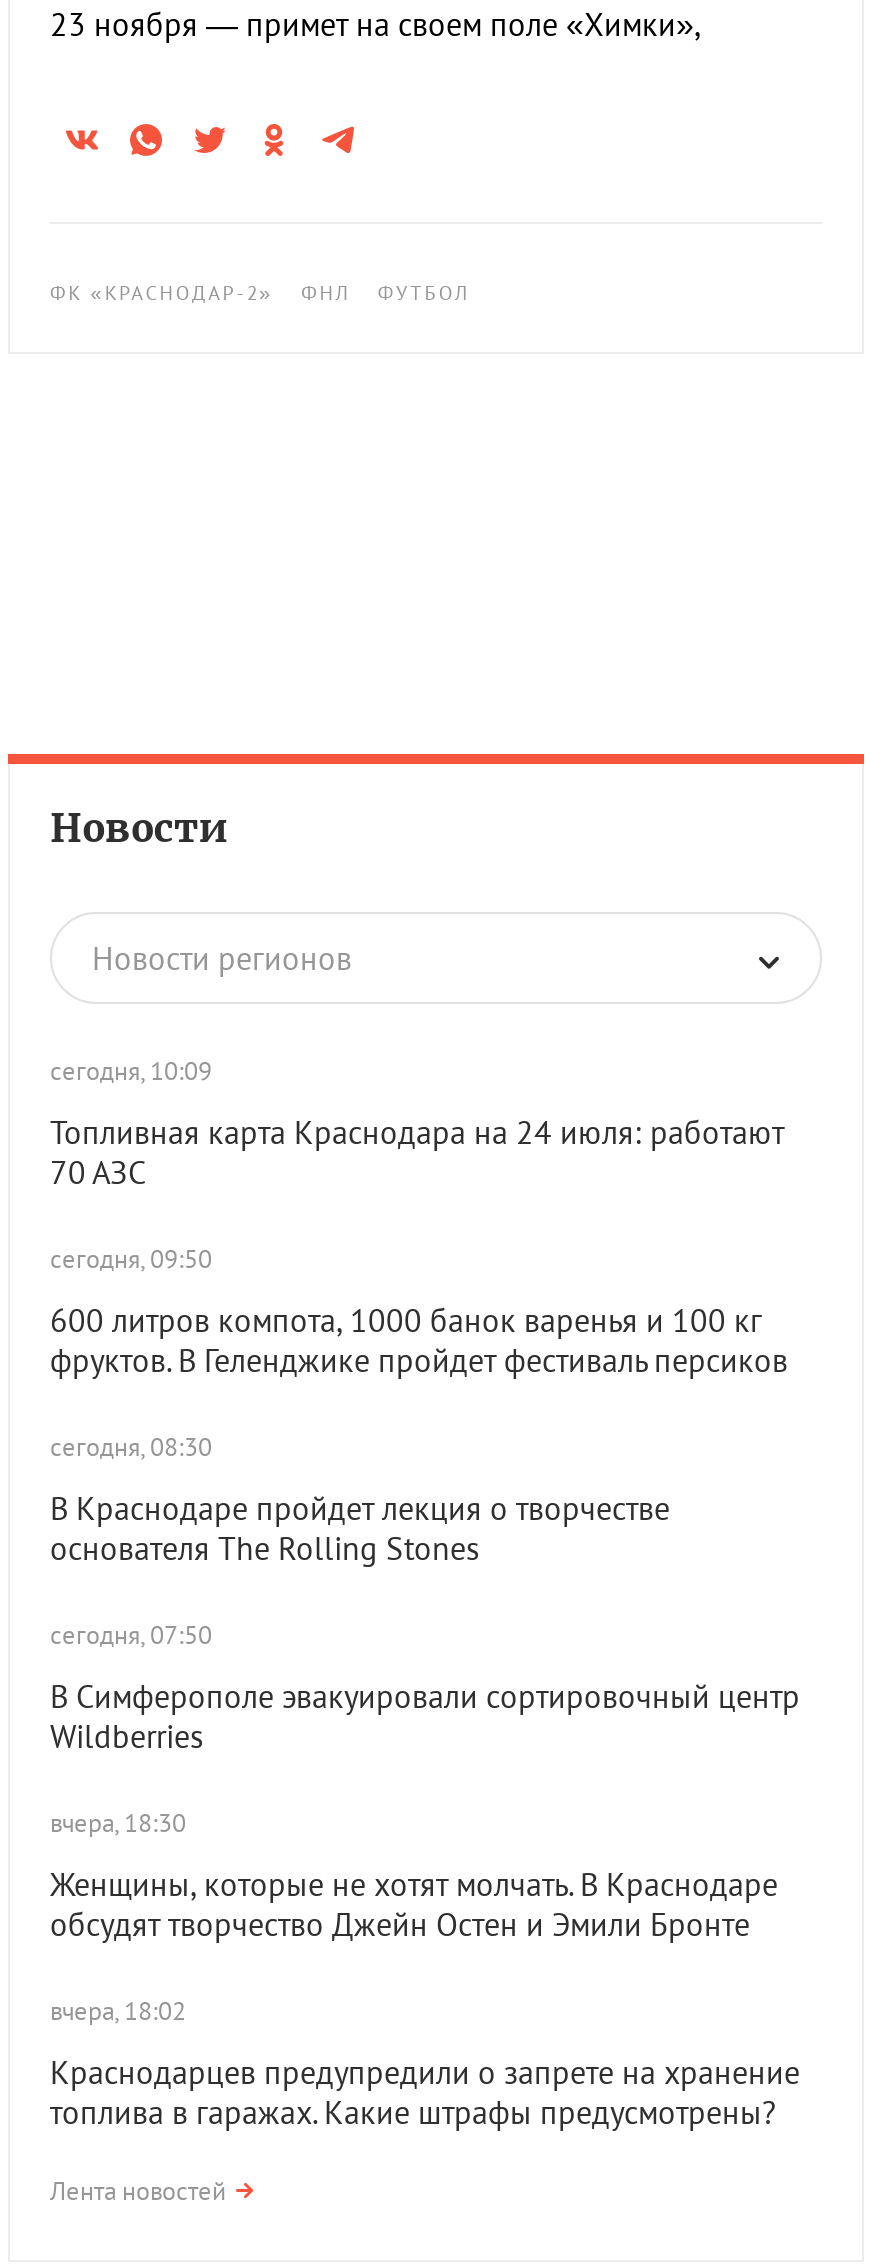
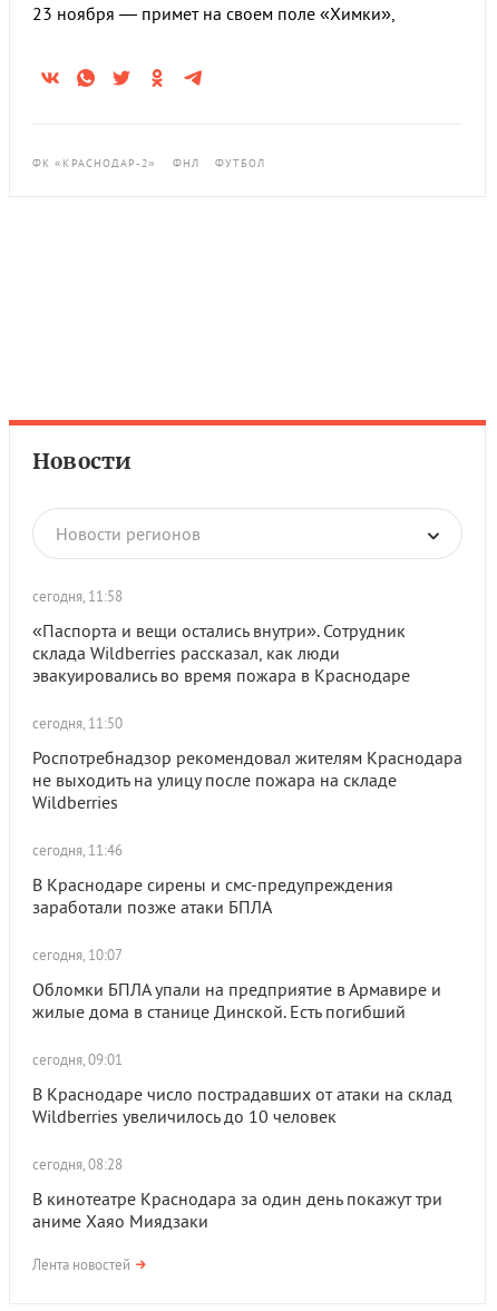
[50,1054,800,1716] сегодня, 10:09 | Топливная карта Краснодара на 24 июля: работают | 70 АЗС | сегодня, 09:50 | 600 литров компота, 1000 банок варенья и 100 кг | фруктов. В Геленджике пройдет фестиваль персиков | сегодня, 08:30 | В Краснодаре пройдет лекция о творчестве | основателя The Rolling Stones | сегодня, 07:50 | В Симферополе эвакуировали сортировочный центр -> [32,587,462,791] сегодня, 11:58 | «Паспорта и вещи остались внутри». Сотрудник | склада Wildberries рассказал, как люди | эвакуировались во время пожара в Краснодаре | сегодня, 11:50 | Роспотребнадзор рекомендовал жителям Краснодара | не выходить на улицу после пожара на складе
moved [50,1716,204,1756] -> [32,791,118,813]: Wildberries
[50,1806,800,2132] вчера, 18:30 | Женщины, которые не хотят молчать. В Краснодаре | обсудят творчество Джейн Остен и Эмили Бронте | вчера, 18:02 | Краснодарцев предупредили о запрете на хранение | топлива в гаражах. Какие штрафы предусмотрены? -> [32,841,452,1232] сегодня, 11:46 | В Краснодаре сирены и смс-предупреждения | заработали позже атаки БПЛА | сегодня, 10:07 | Обломки БПЛА упали на предприятие в Армавире и | жилые дома в станице Динской. Есть погибший | сегодня, 09:01 | В Краснодаре число пострадавших от атаки на склад | Wildberries увеличилось до 10 человек | сегодня, 08:28 | В кинотеатре Краснодара за один день покажут три | аниме Хаяо Миядзаки

